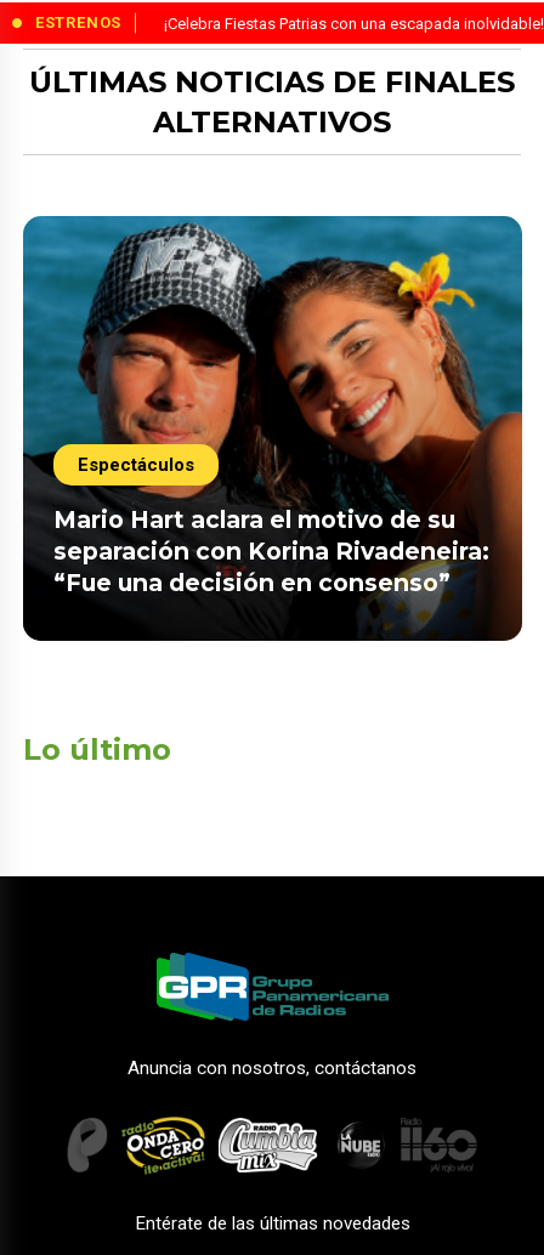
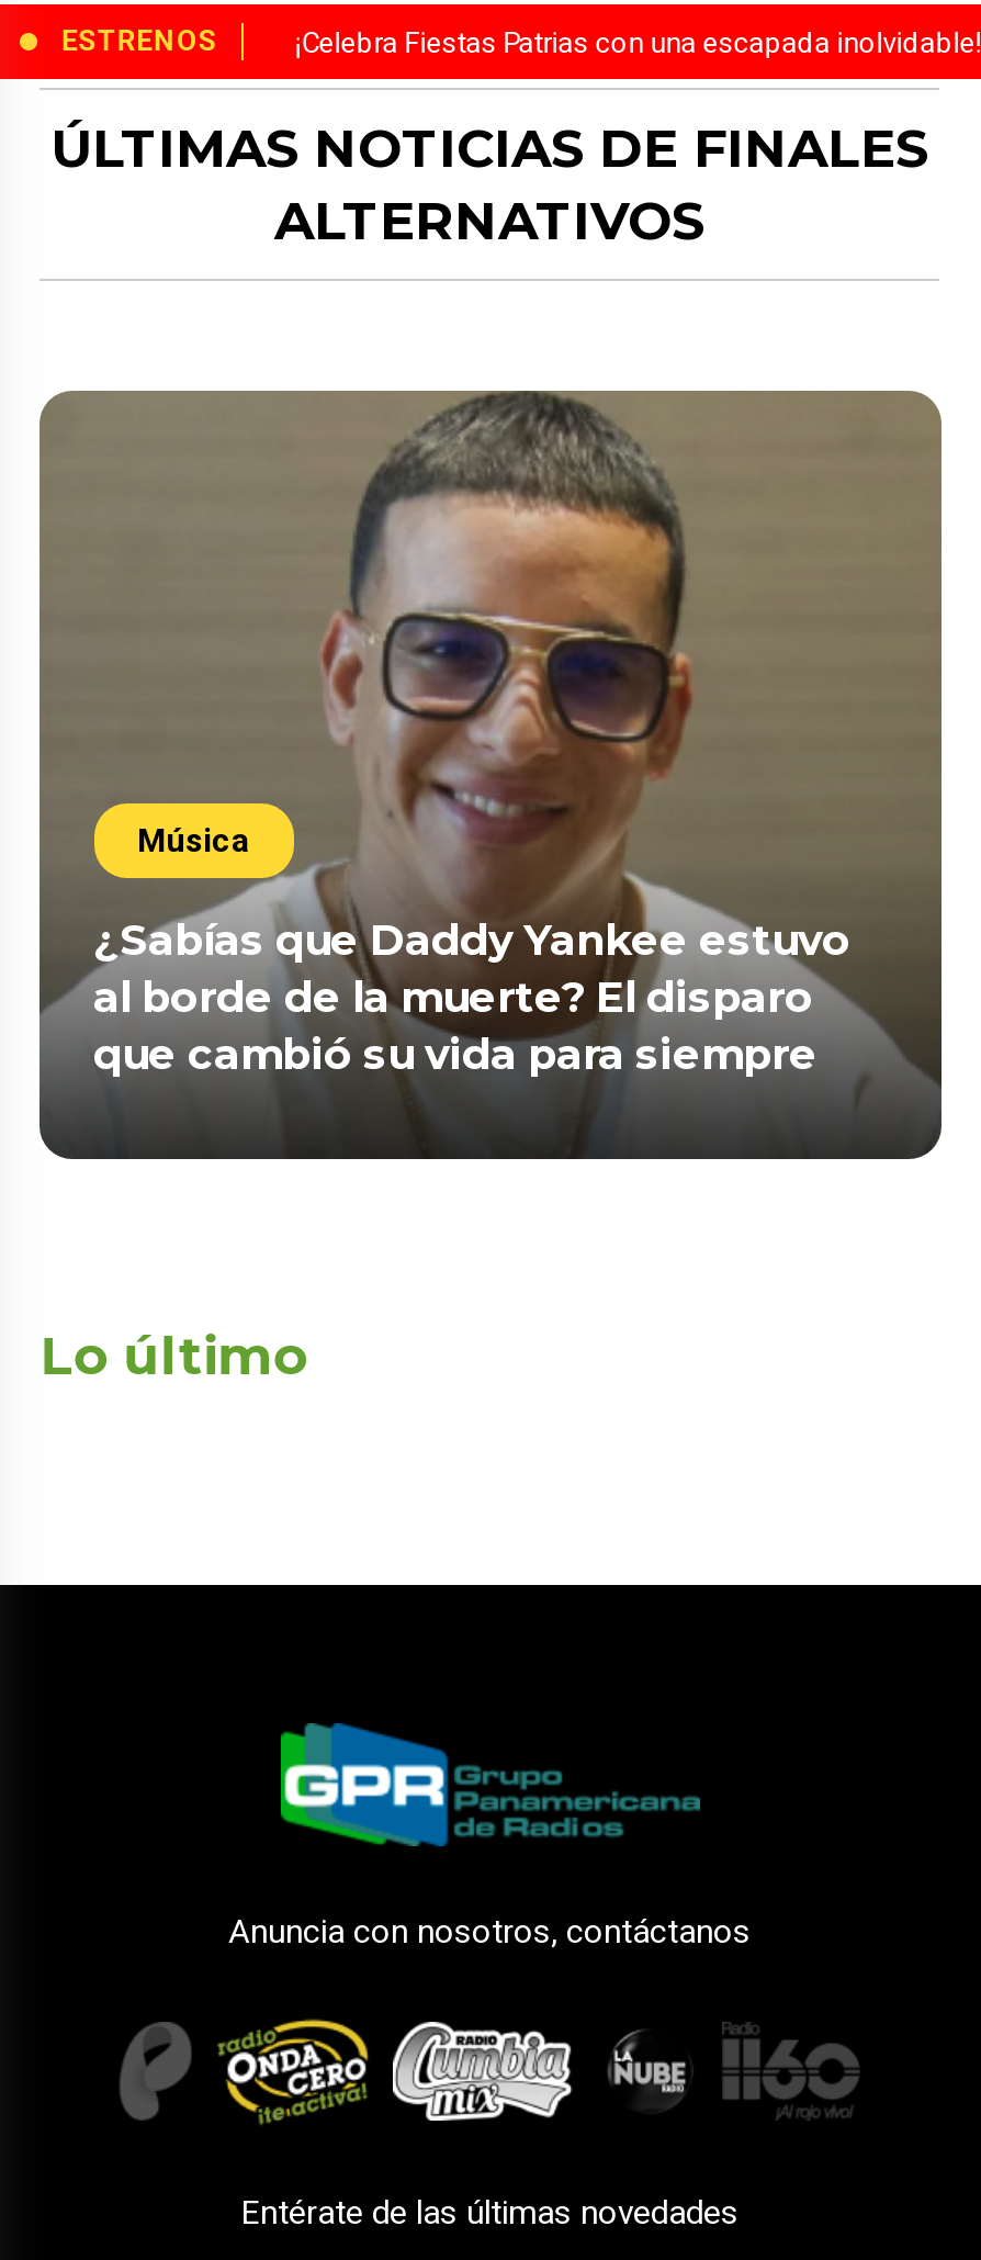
[22,215,523,640] [image] | Espectáculos -> [37,389,944,1159] [image] | Música
[53,505,489,598] Mario Hart aclara el motivo de su | separación con Korina Rivadeneira: | “Fue una decisión en consenso” -> [93,914,850,1081] ¿Sabías que Daddy Yankee estuvo | al borde de la muerte? El disparo | que cambió su vida para siempre

